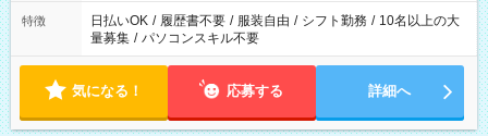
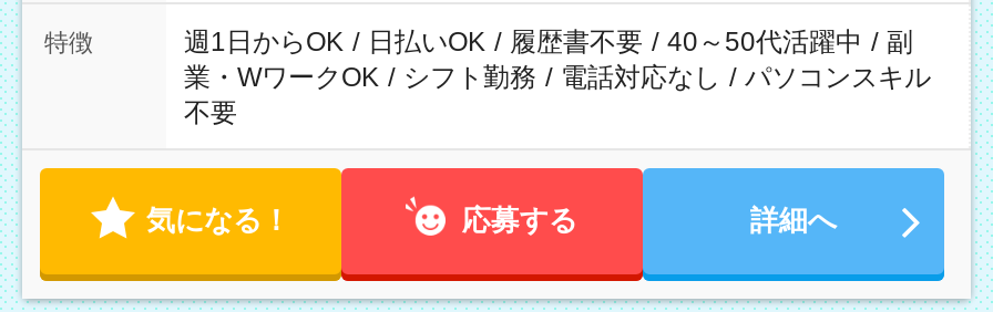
[90,13,460,46] 日払いOK / 履歴書不要 / 服装自由 / シフト勤務 / 10名以上の大 | 量募集 / パソコンスキル不要 -> [184,27,931,128] 週1日からOK / 日払いOK / 履歴書不要 / 40～50代活躍中 / 副 | 業・WワークOK / シフト勤務 / 電話対応なし / パソコンスキル | 不要

